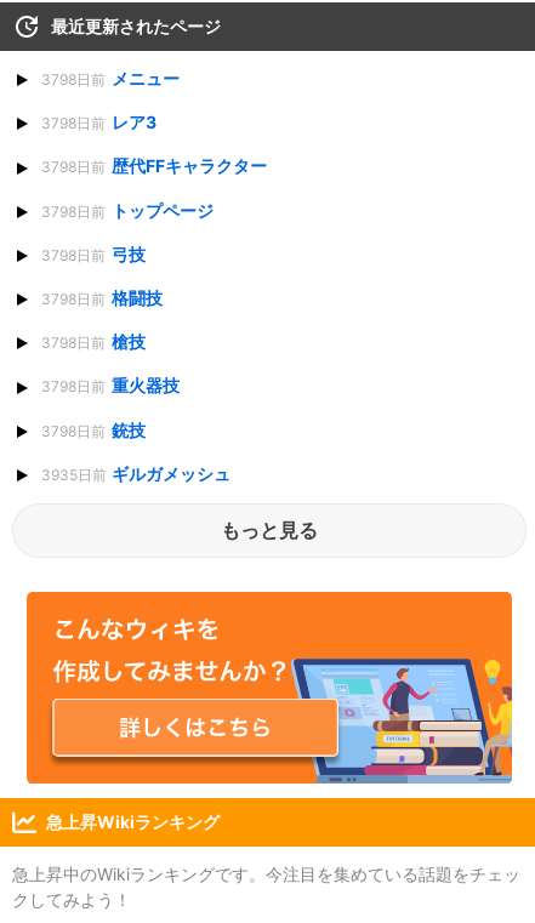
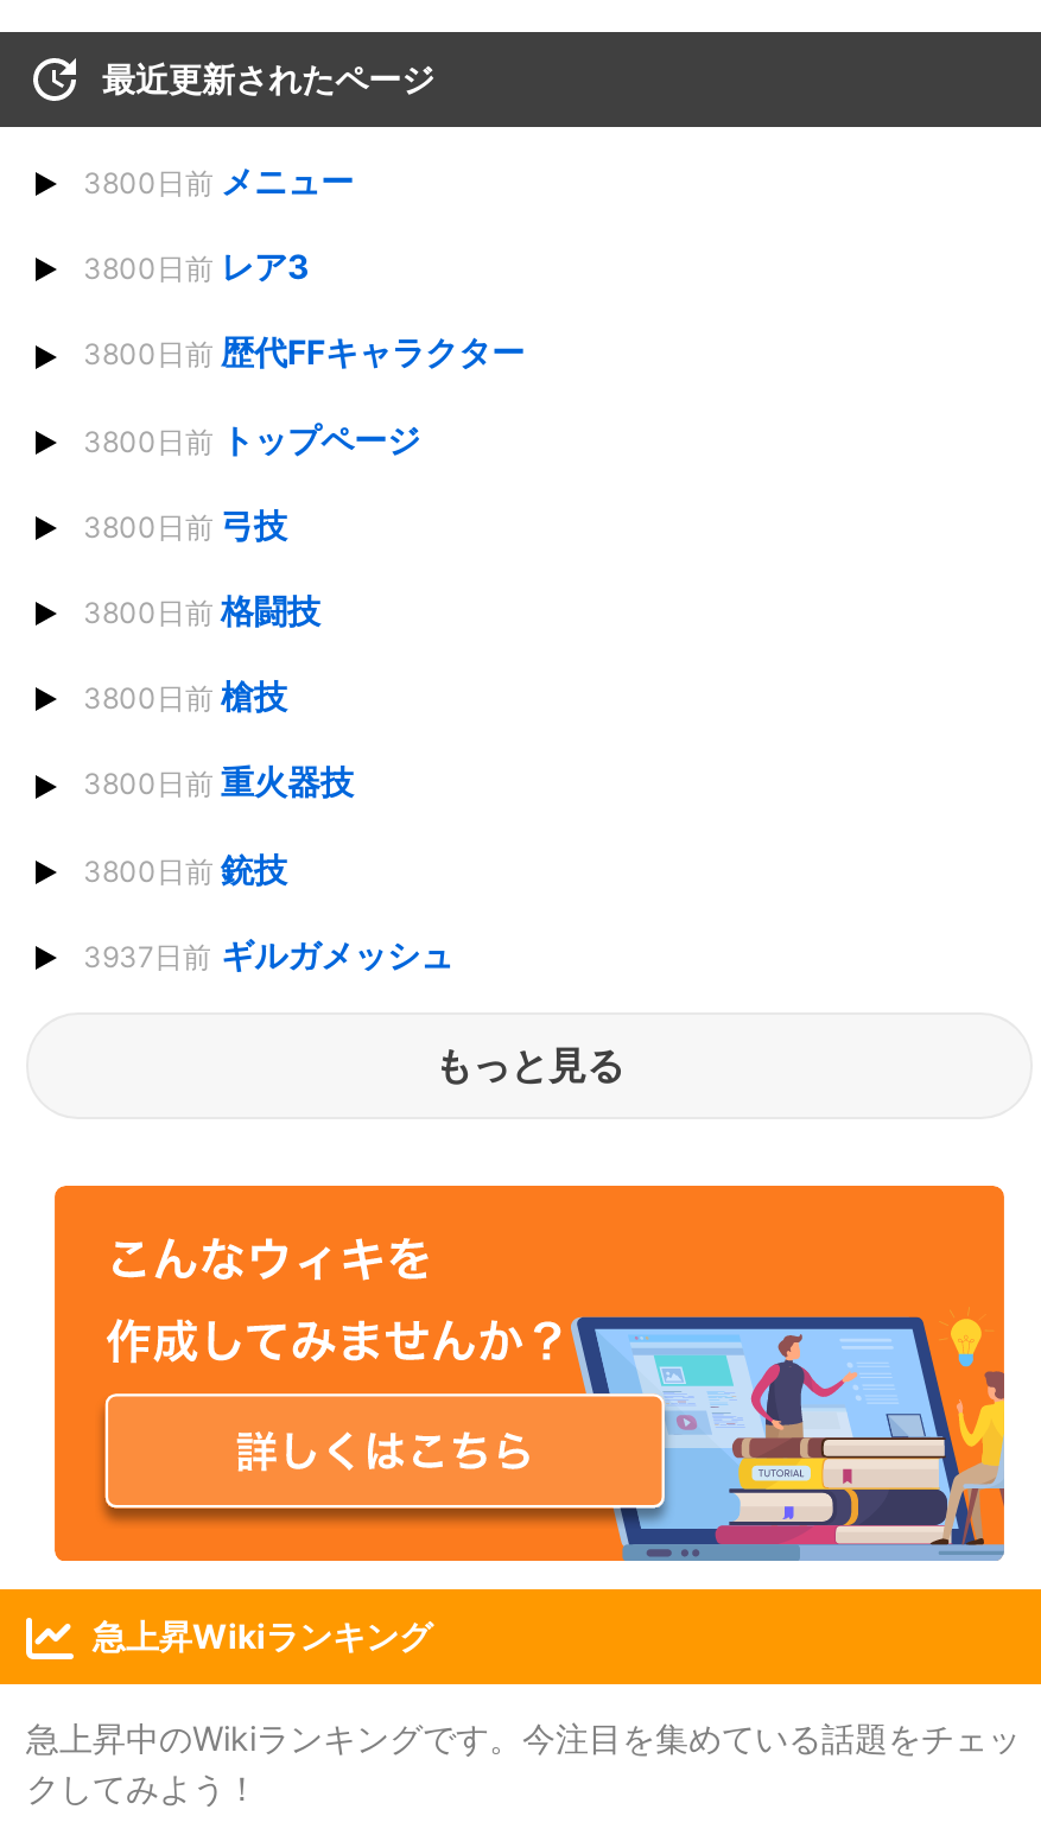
[41,68,180,89] 3798日前 メニュー -> [83,160,354,201] 3800日前 メニュー
[41,112,156,132] 3798日前 レア3 -> [83,246,309,287] 3800日前 レア3
[41,156,267,176] 3798日前 歴代FFキャラクター -> [83,332,525,372] 3800日前 歴代FFキャラクター
[41,200,214,220] 3798日前 トップページ -> [83,418,420,458] 3800日前 トップページ
[41,244,146,264] 3798日前 弓技 -> [83,504,287,544] 3800日前 弓技
[41,287,163,308] 3798日前 格闘技 -> [83,590,320,630] 3800日前 格闘技
[41,331,146,352] 3798日前 槍技 -> [83,676,287,716] 3800日前 槍技
[41,375,180,396] 3798日前 重火器技 -> [83,762,354,802] 3800日前 重火器技
[41,419,146,440] 3798日前 銃技 -> [83,847,287,888] 3800日前 銃技
[41,463,230,484] 3935日前 ギルガメッシュ -> [83,933,453,974] 3937日前 ギルガメッシュ

